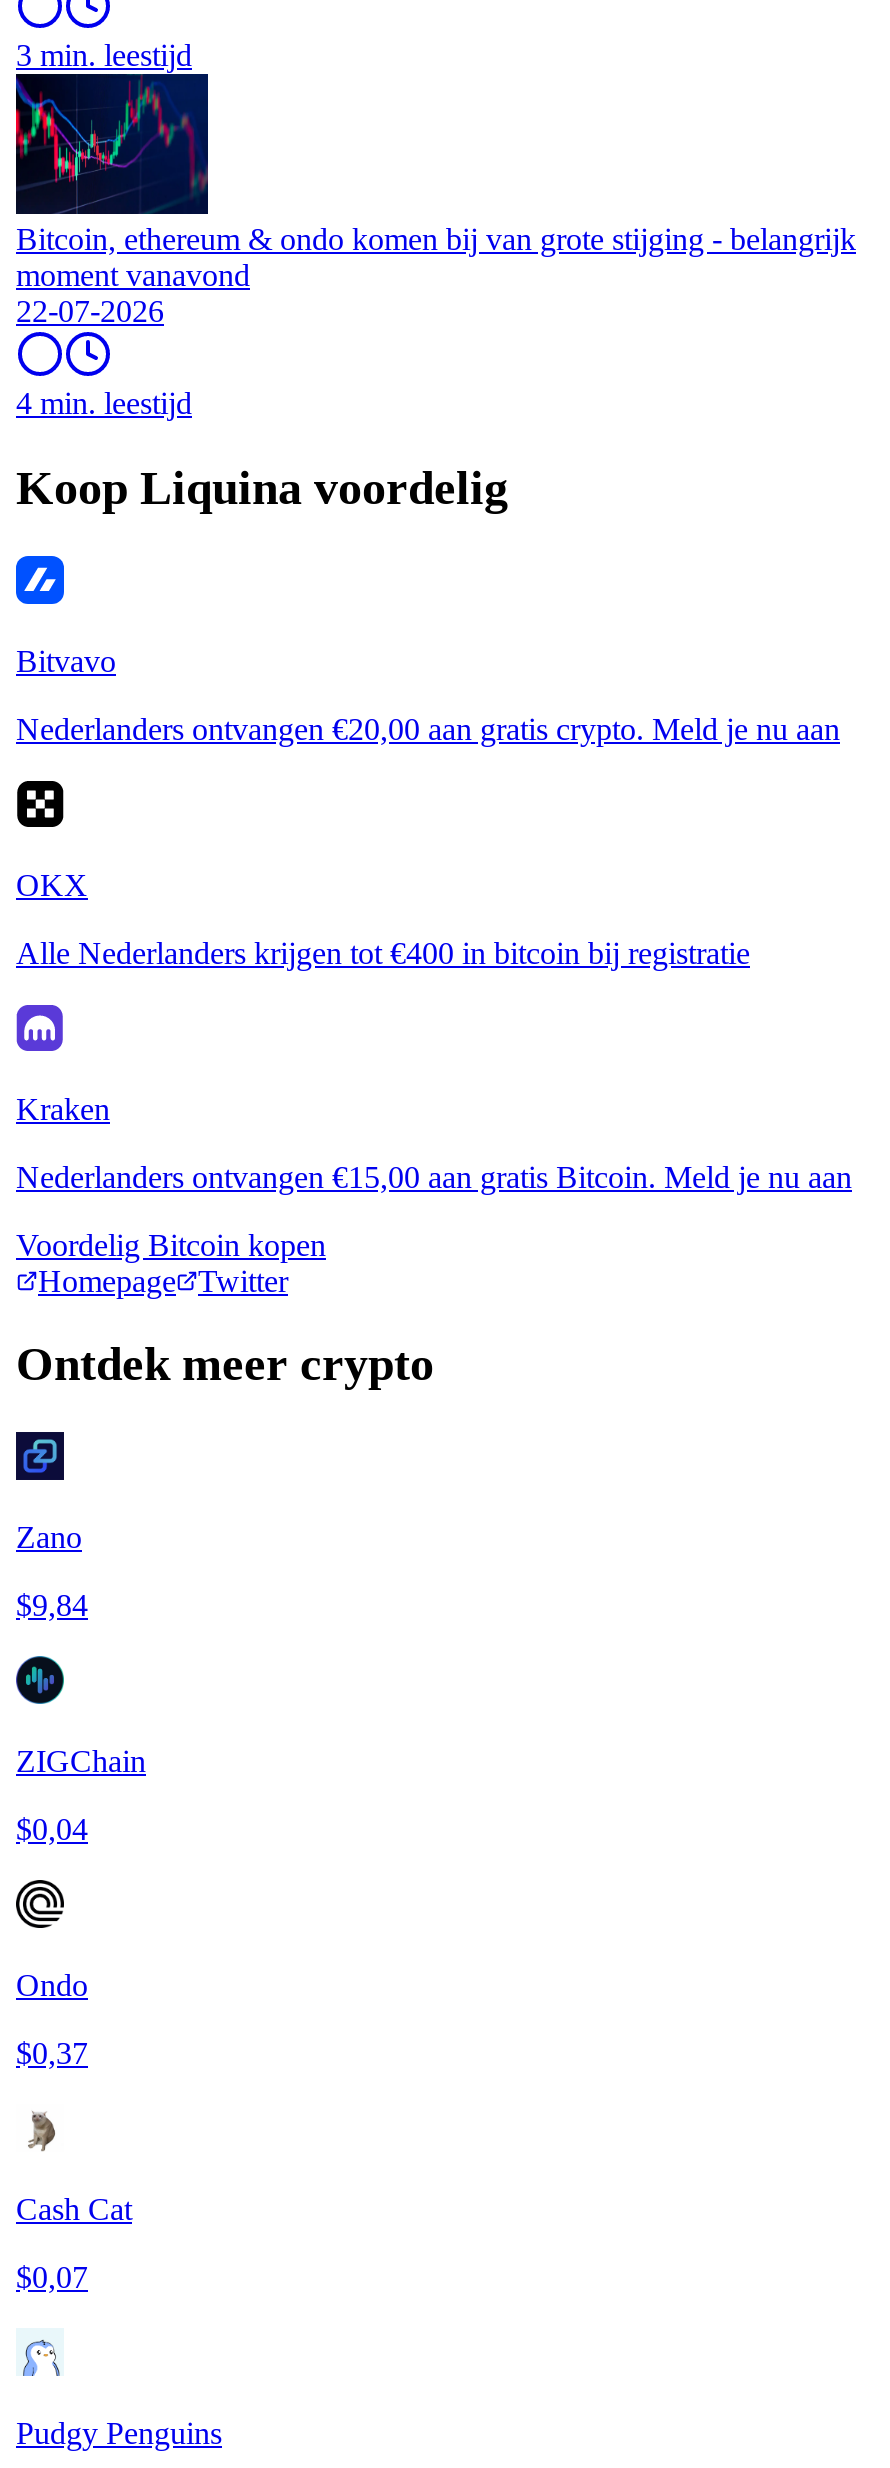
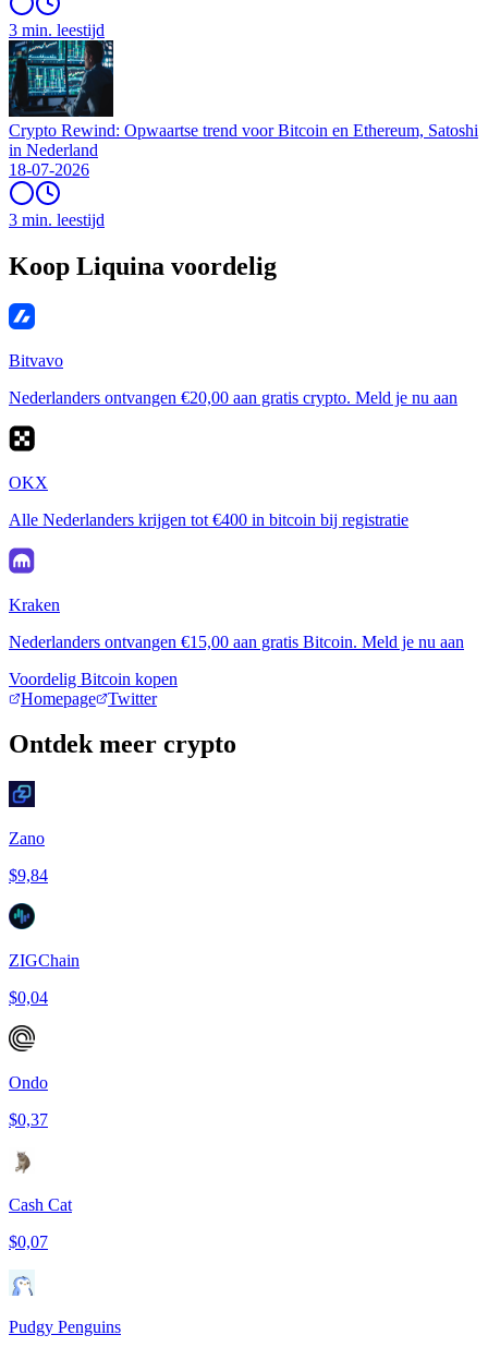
[14,76,856,327] [image] | Bitcoin, ethereum & ondo komen bij van grote stijging - belangrijk | moment vanavond | 22-07-2026 -> [8,41,478,179] [image] | Crypto Rewind: Opwaartse trend voor Bitcoin en Ethereum, Satoshi | in Nederland | 18-07-2026
[16,385,192,419] 4 min. leestijd -> [9,210,105,229] 3 min. leestijd

